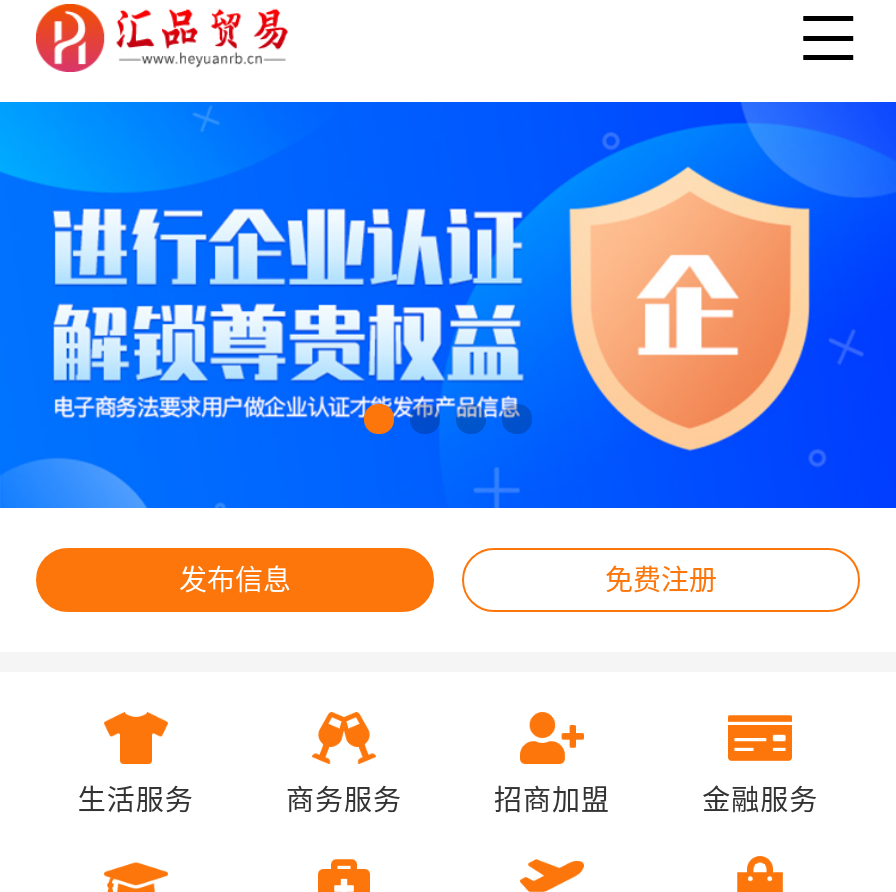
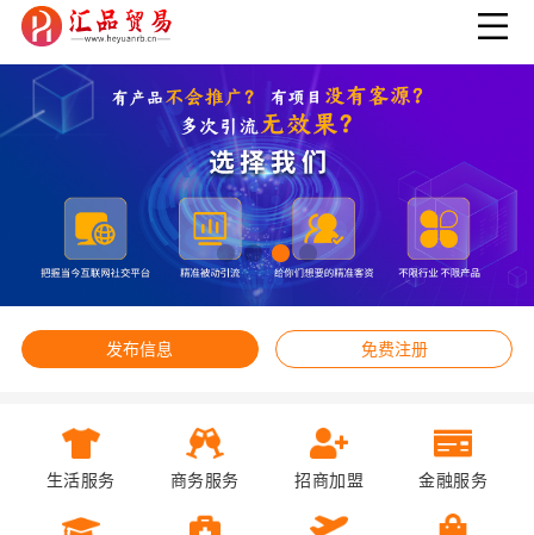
[6,100,890,510] [image] -> [4,63,530,307] [image]

